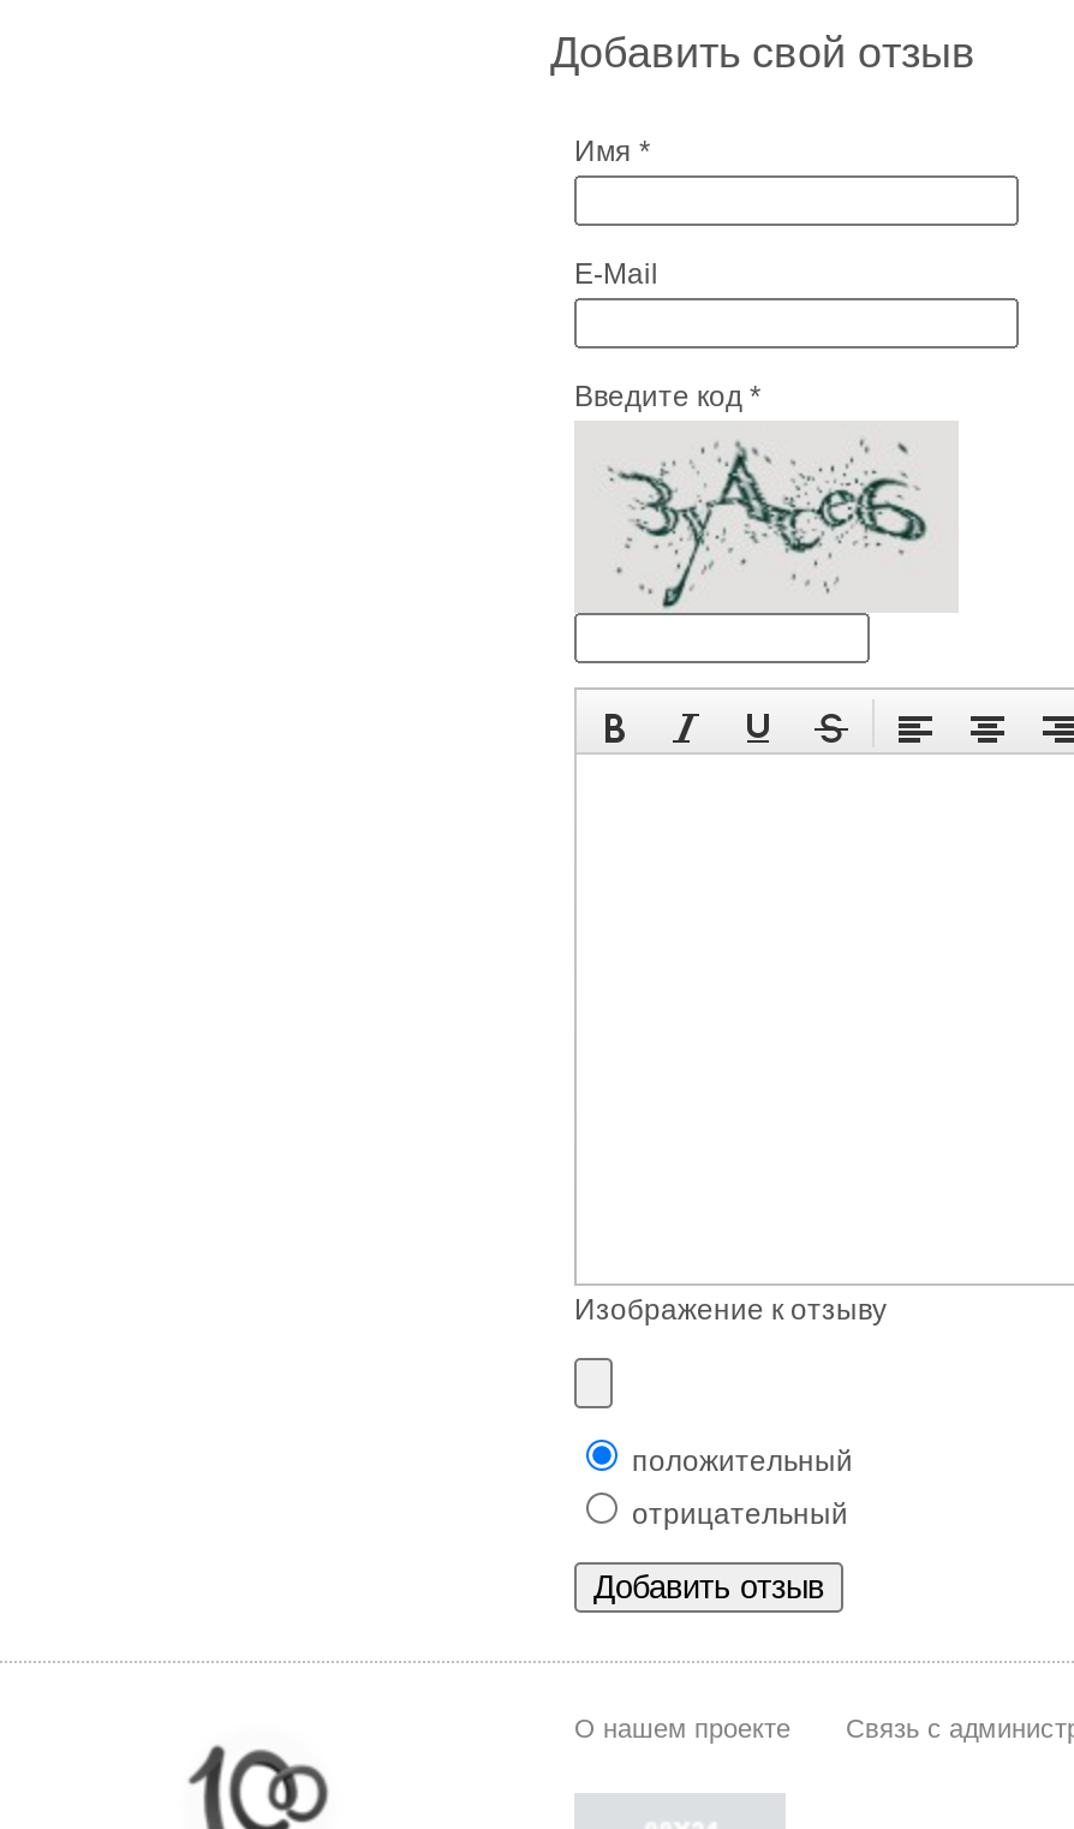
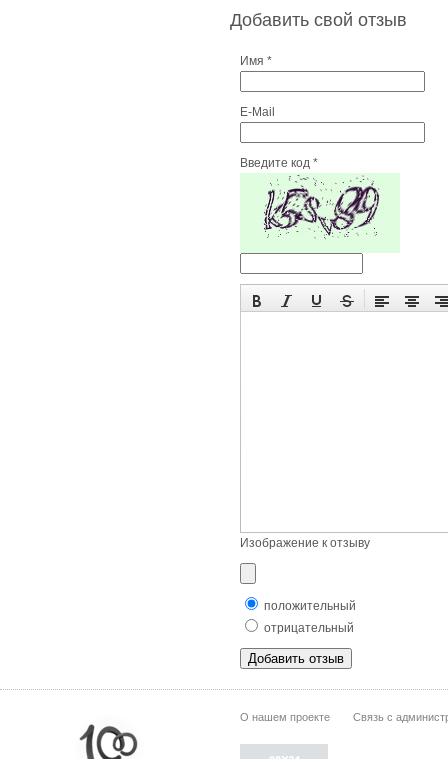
[574,421,959,613] [image] -> [241,174,399,253] [image]

